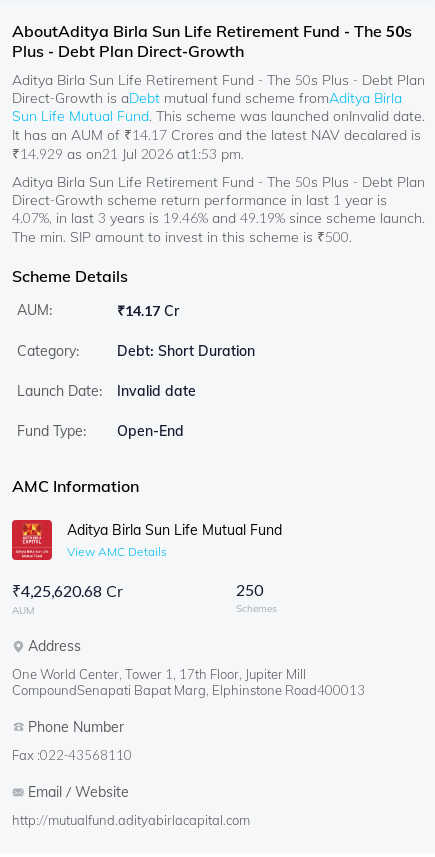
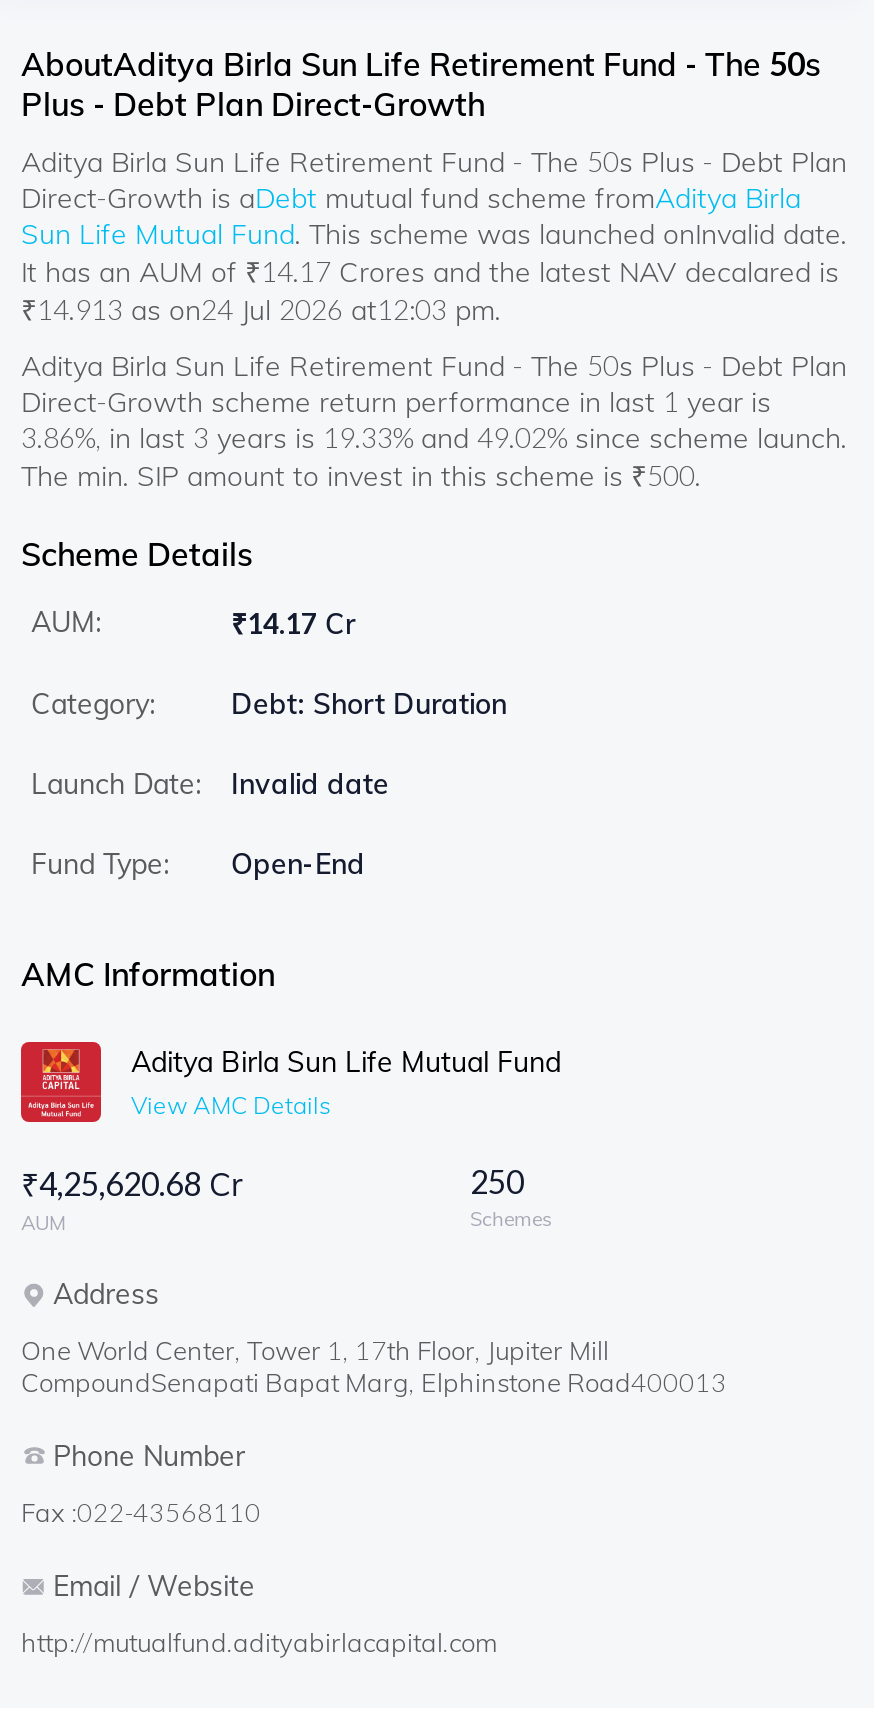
[12,145,244,163] ₹14.929 as on21 Jul 2026 at1:53 pm. -> [21,292,501,328] ₹14.913 as on24 Jul 2026 at12:03 pm.
[12,209,425,227] 4.07%, in last 3 years is 19.46% and 49.19% since scheme launch. -> [21,420,847,456] 3.86%, in last 3 years is 19.33% and 49.02% since scheme launch.

